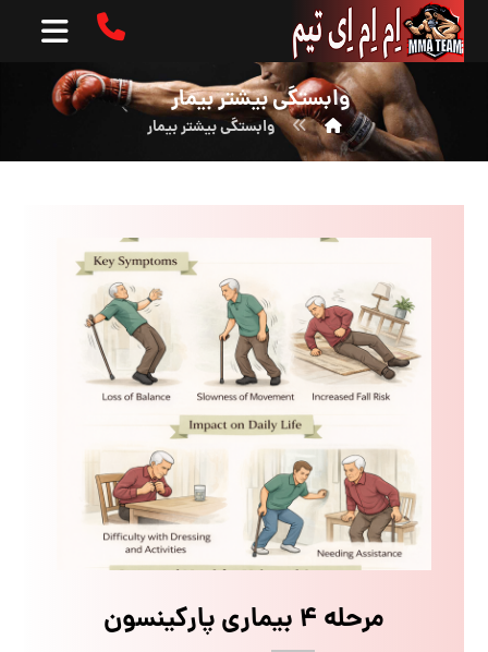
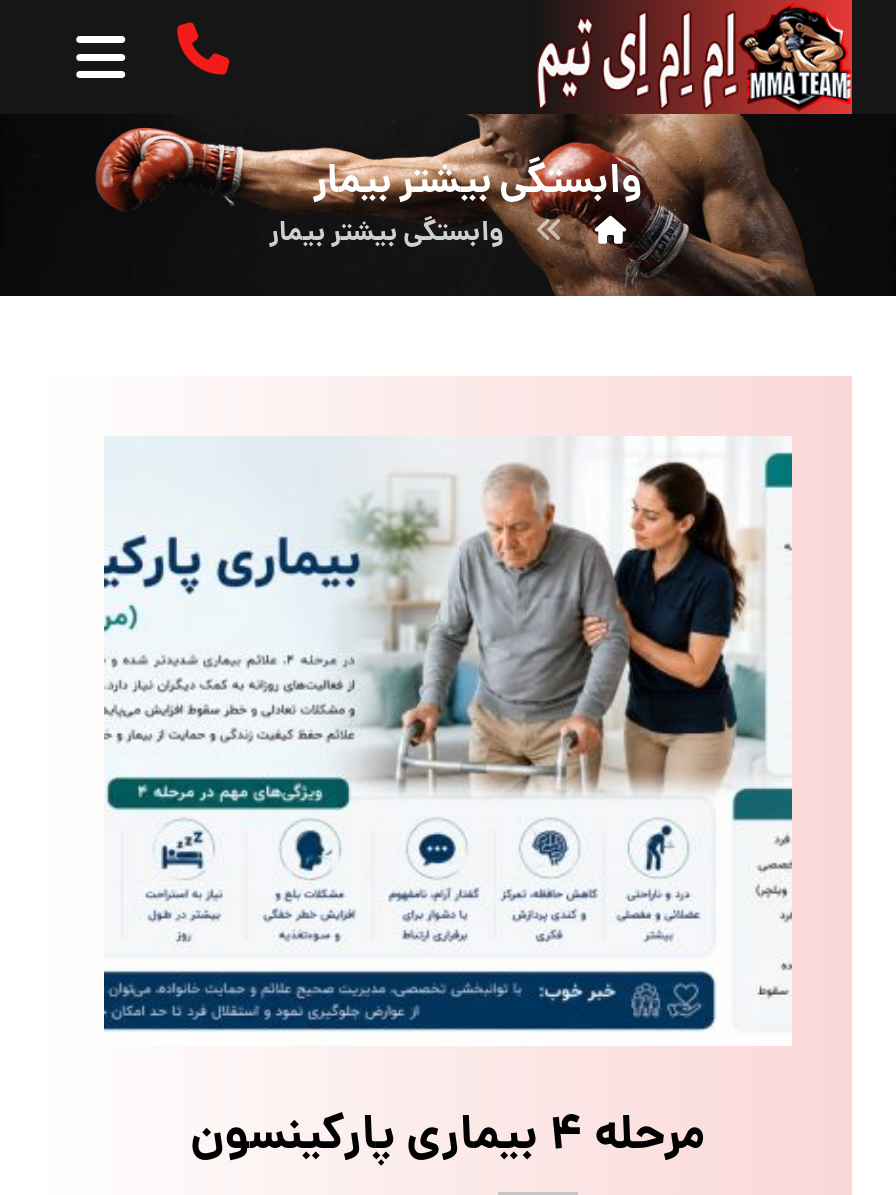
[57,237,431,571] [image] -> [102,436,794,1046] [image]

